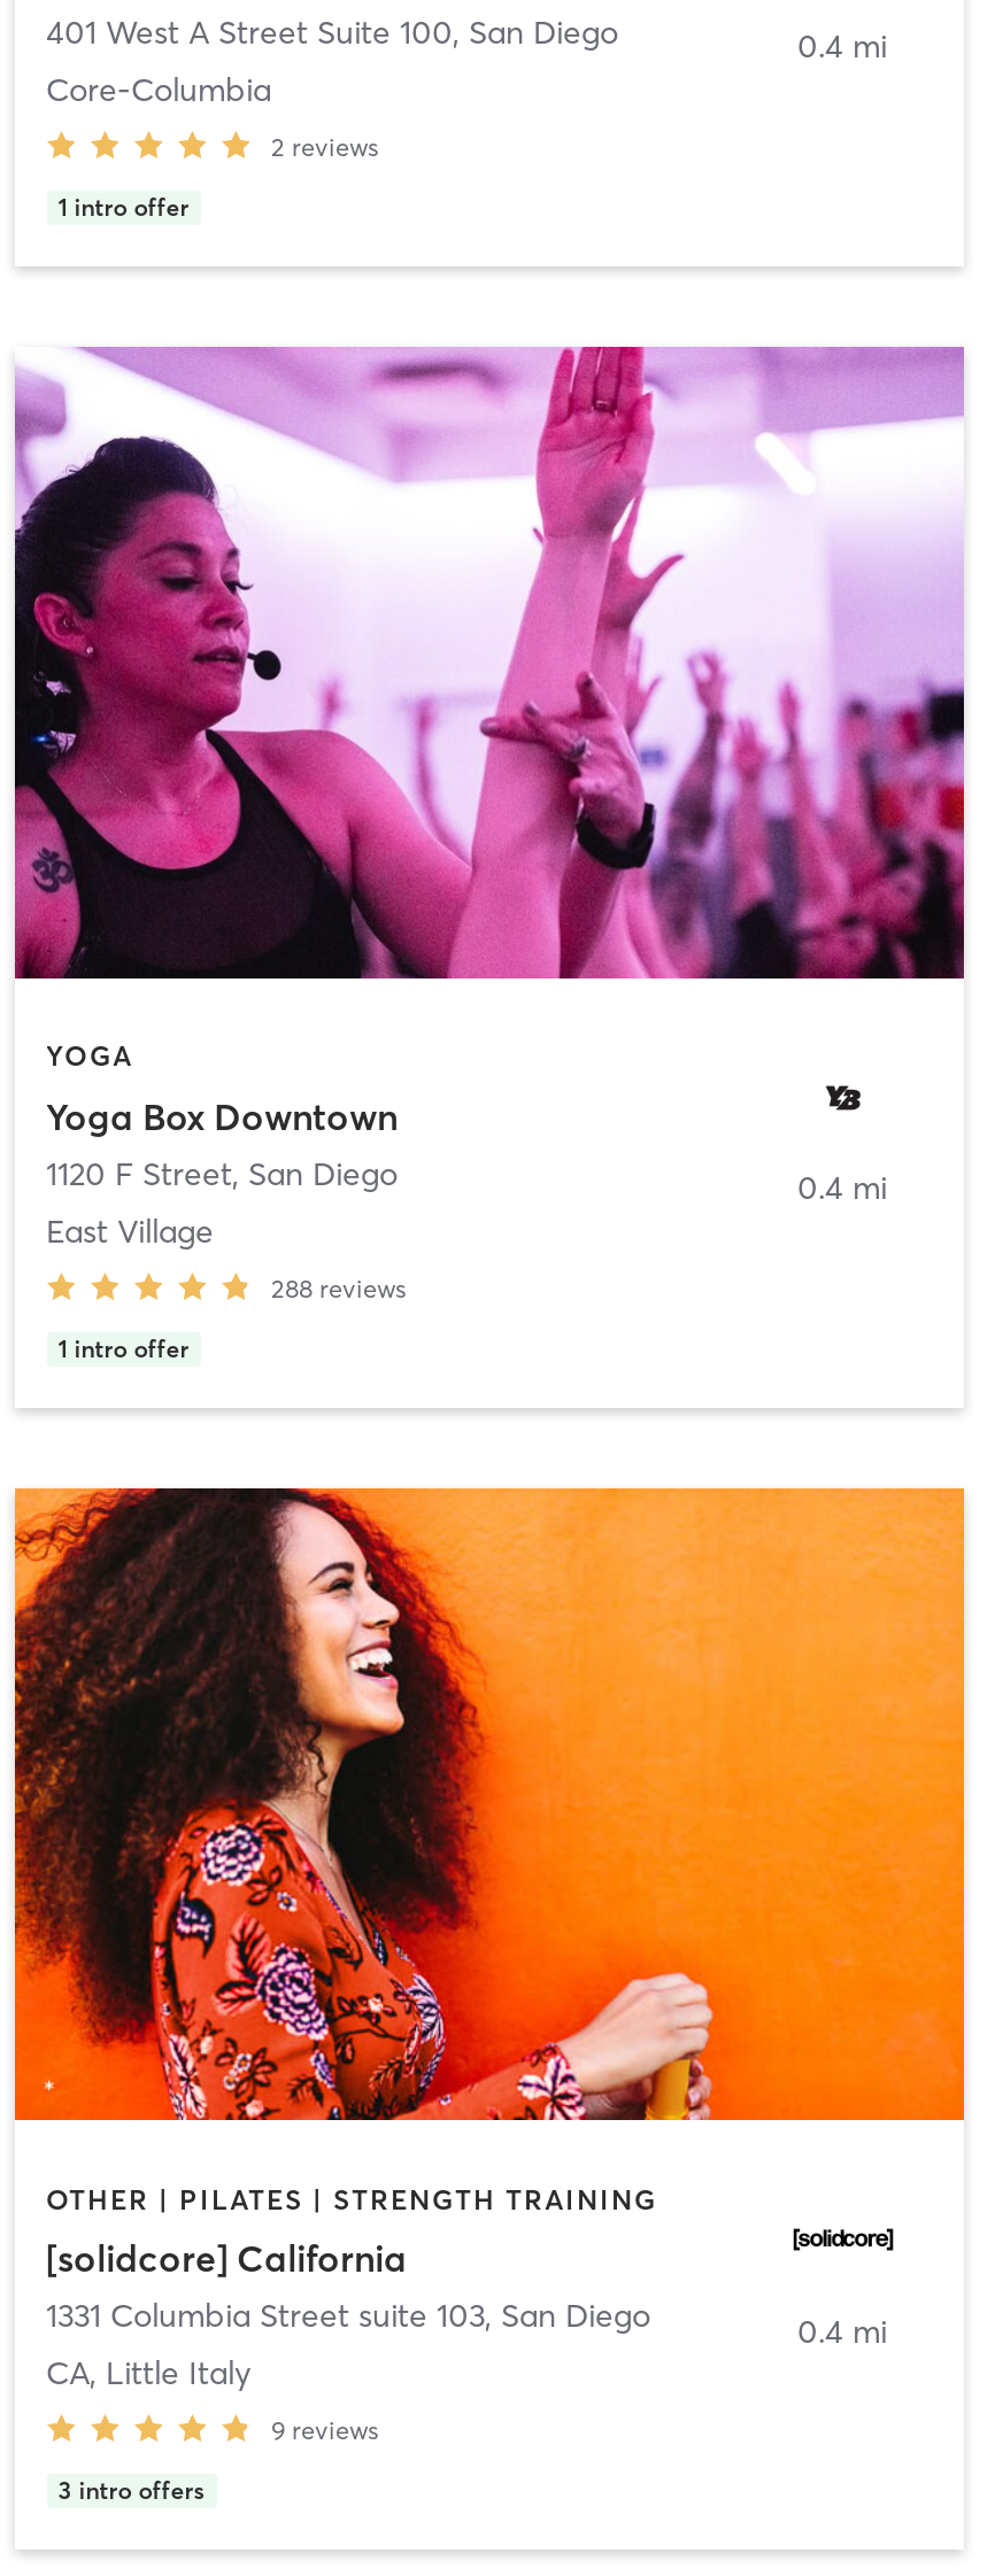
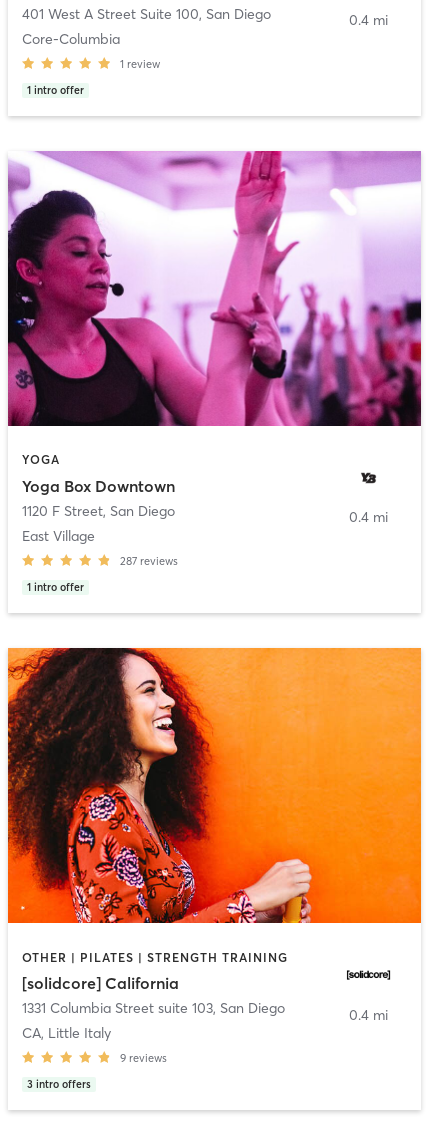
[271,130,379,162] 2 reviews -> [119,57,159,71] 1 review
[271,1272,407,1305] 288 reviews -> [119,554,177,568] 287 reviews

